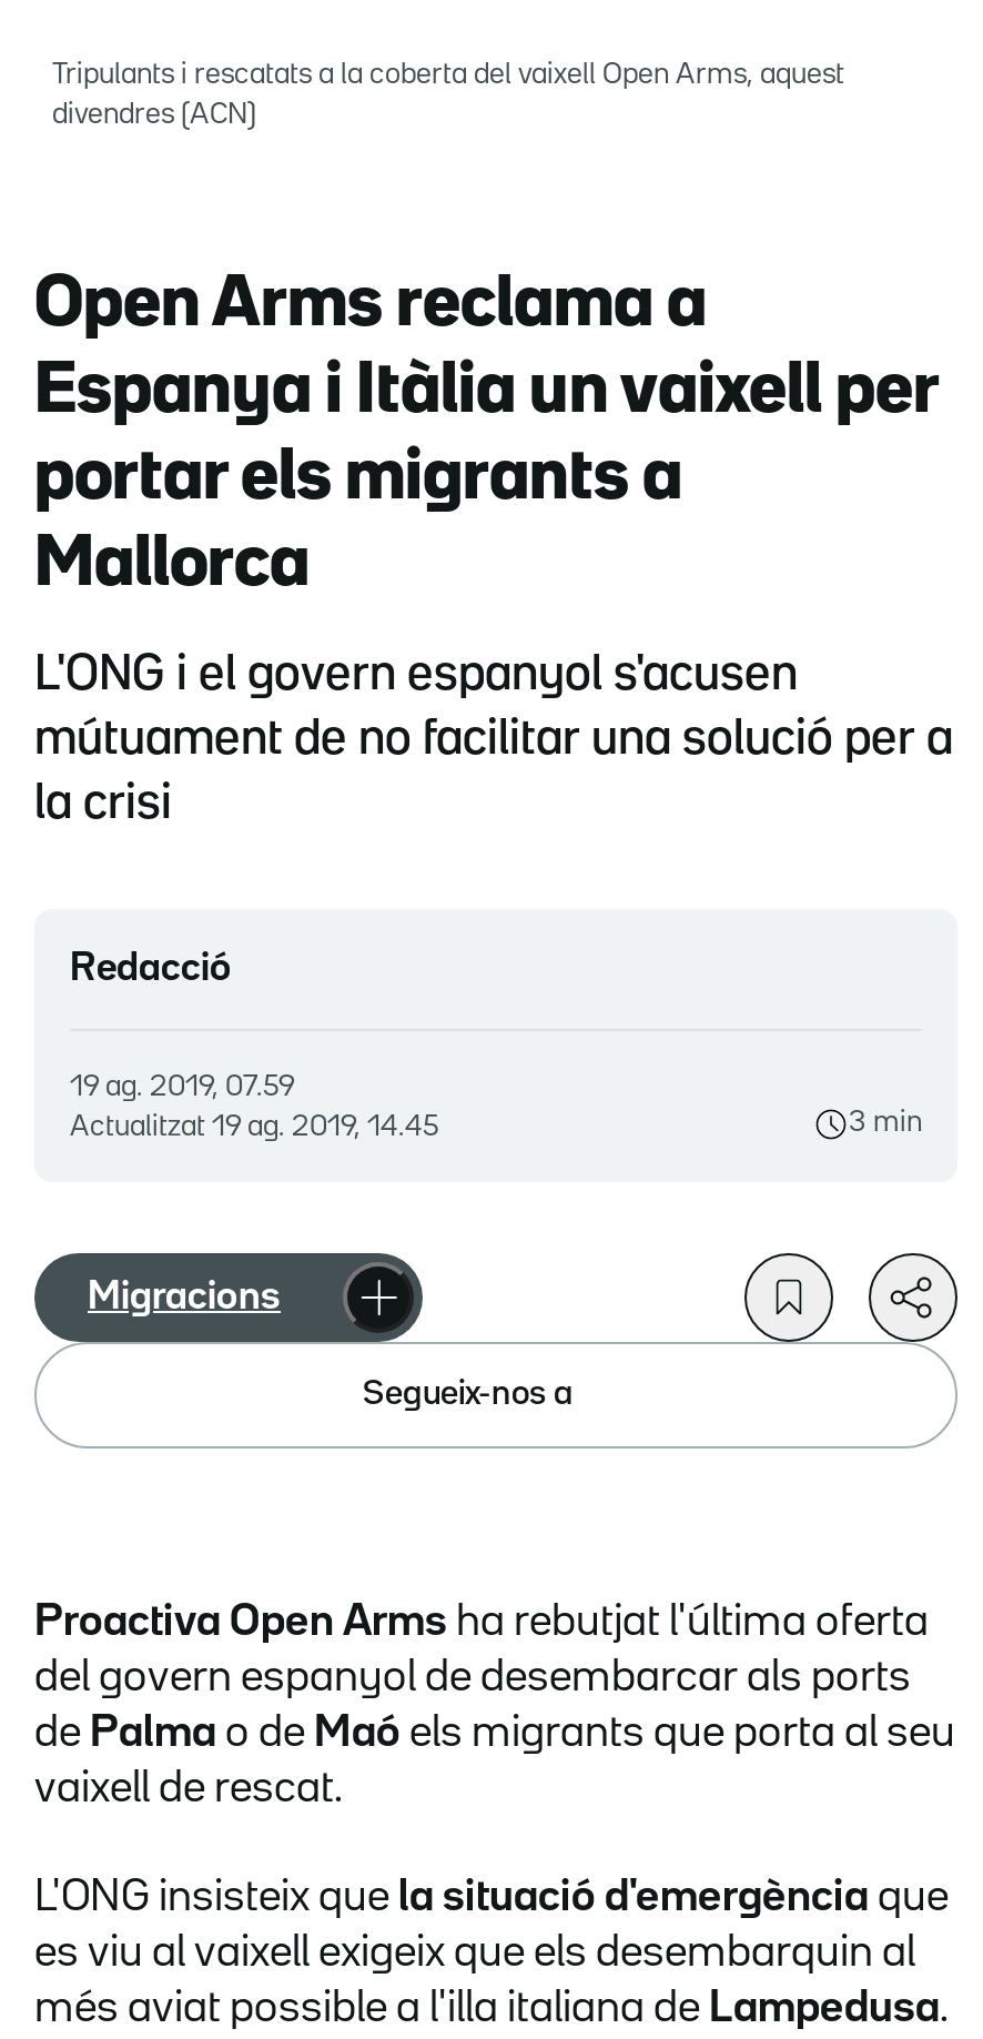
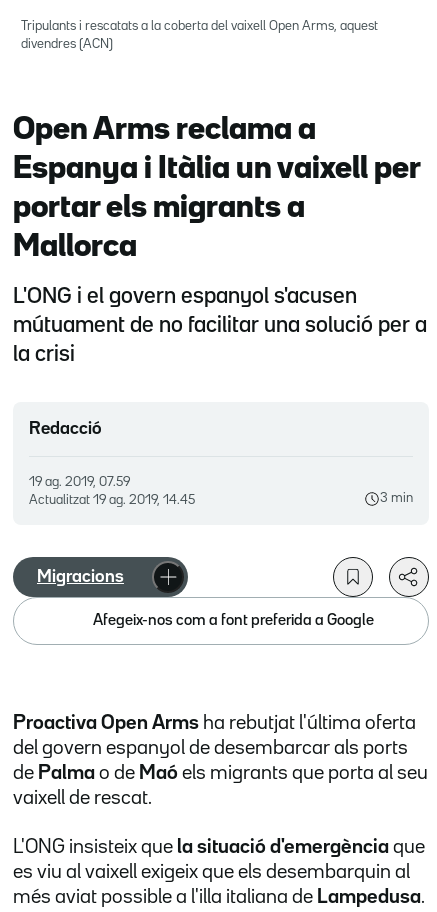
[363,1379,574,1410] Segueix-nos a -> [93,614,374,628] Afegeix-nos com a font preferida a Google

